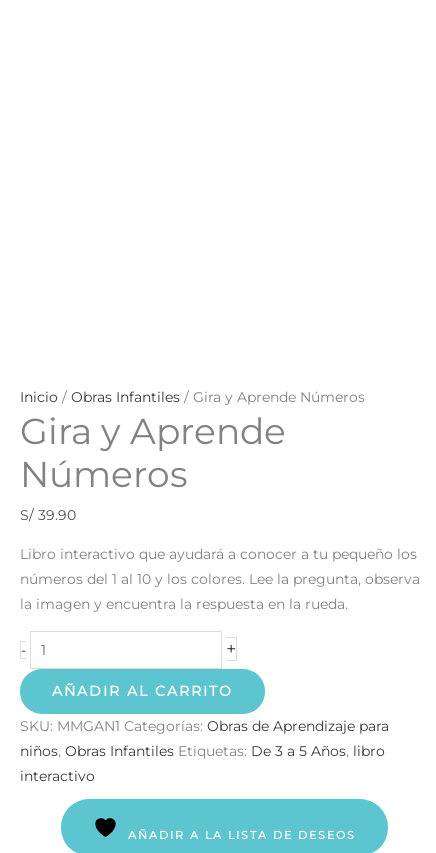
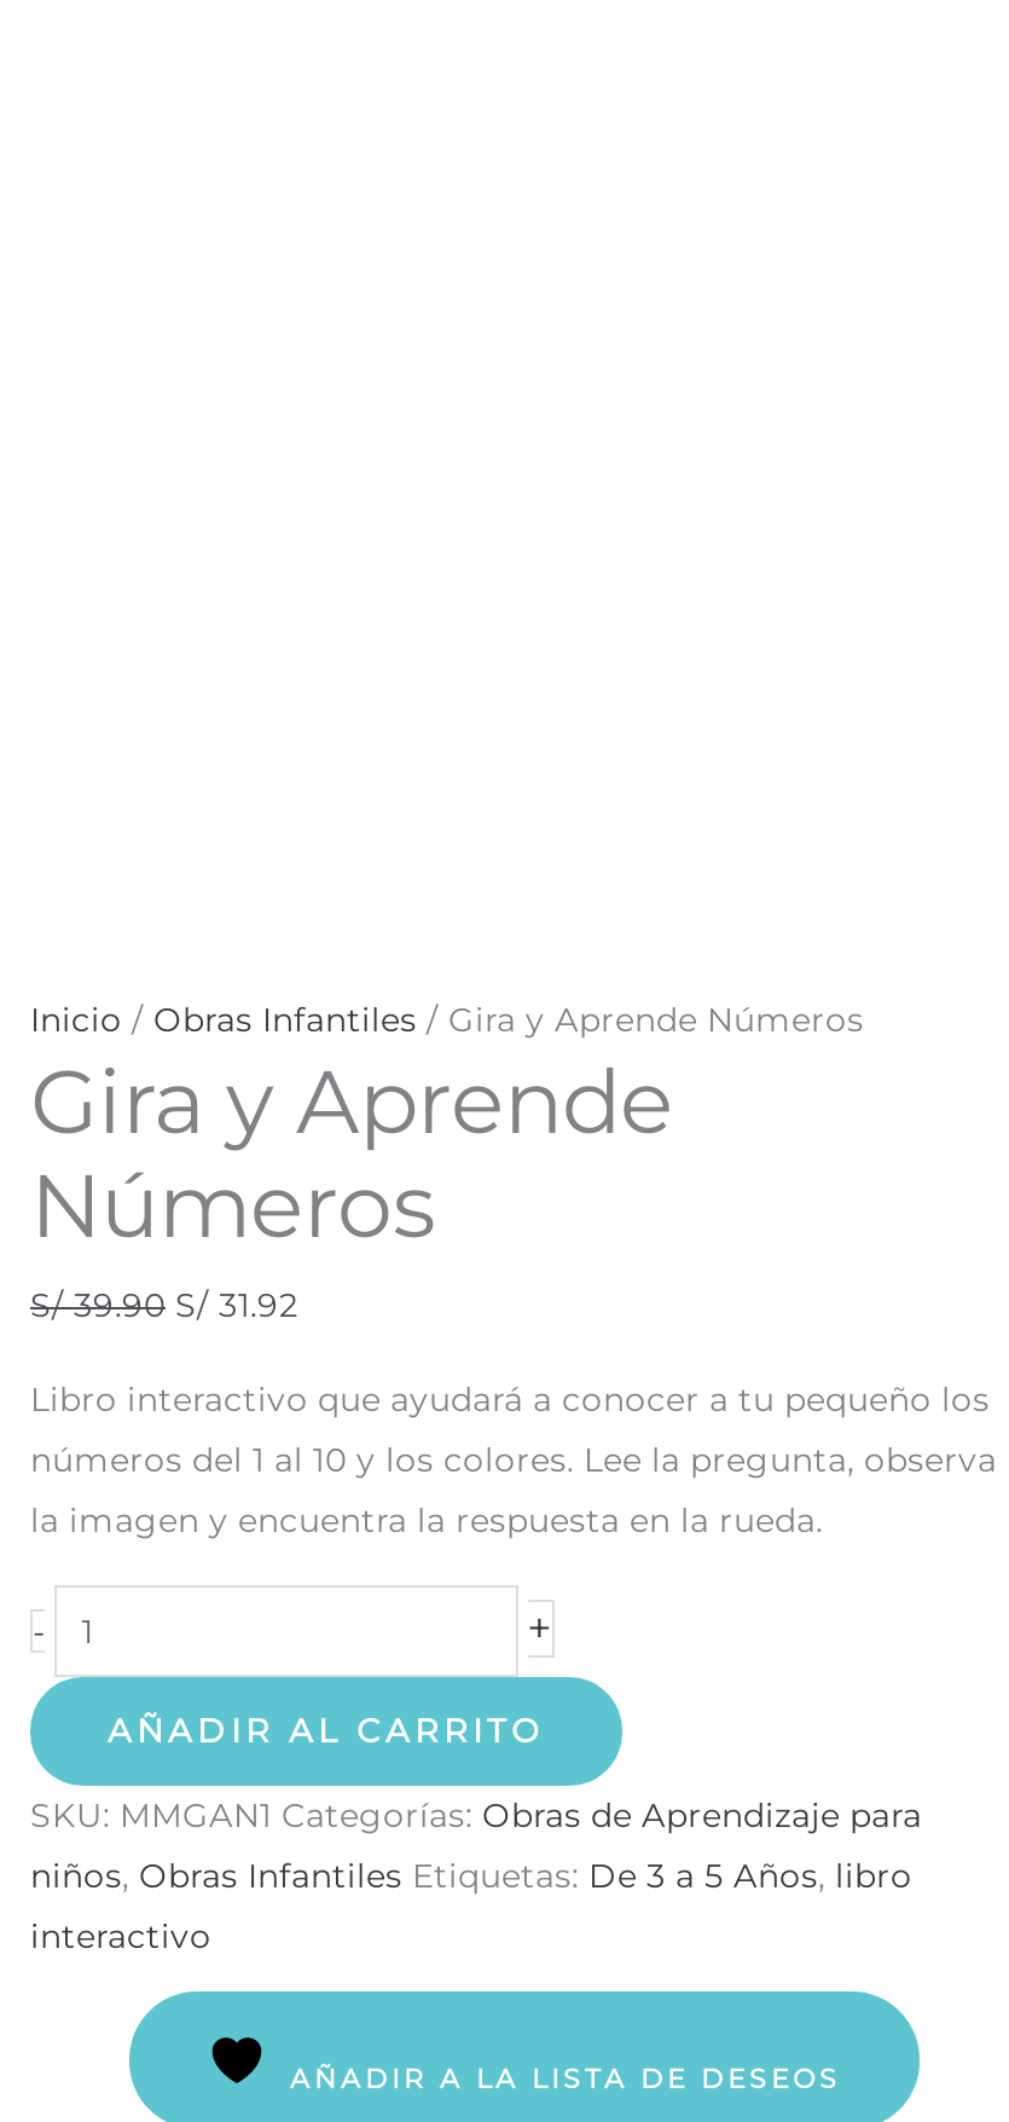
[20,507,76,523] S/ 39.90 -> [30,1286,298,1325] S/39.90 S/ 31.92

